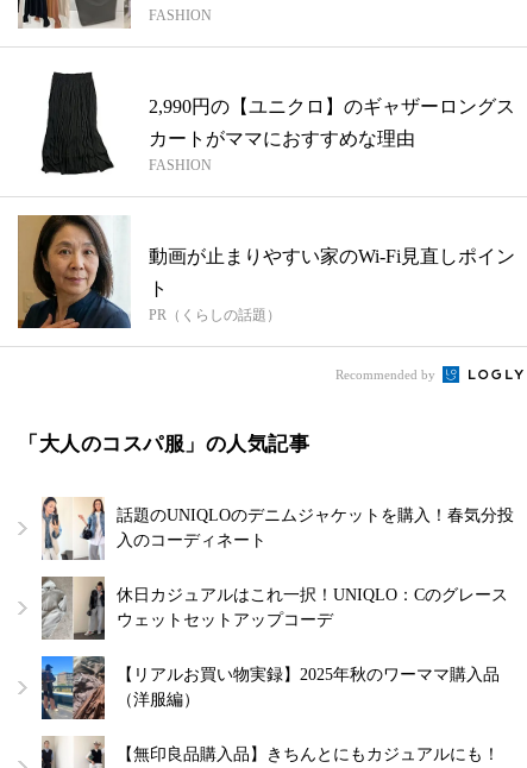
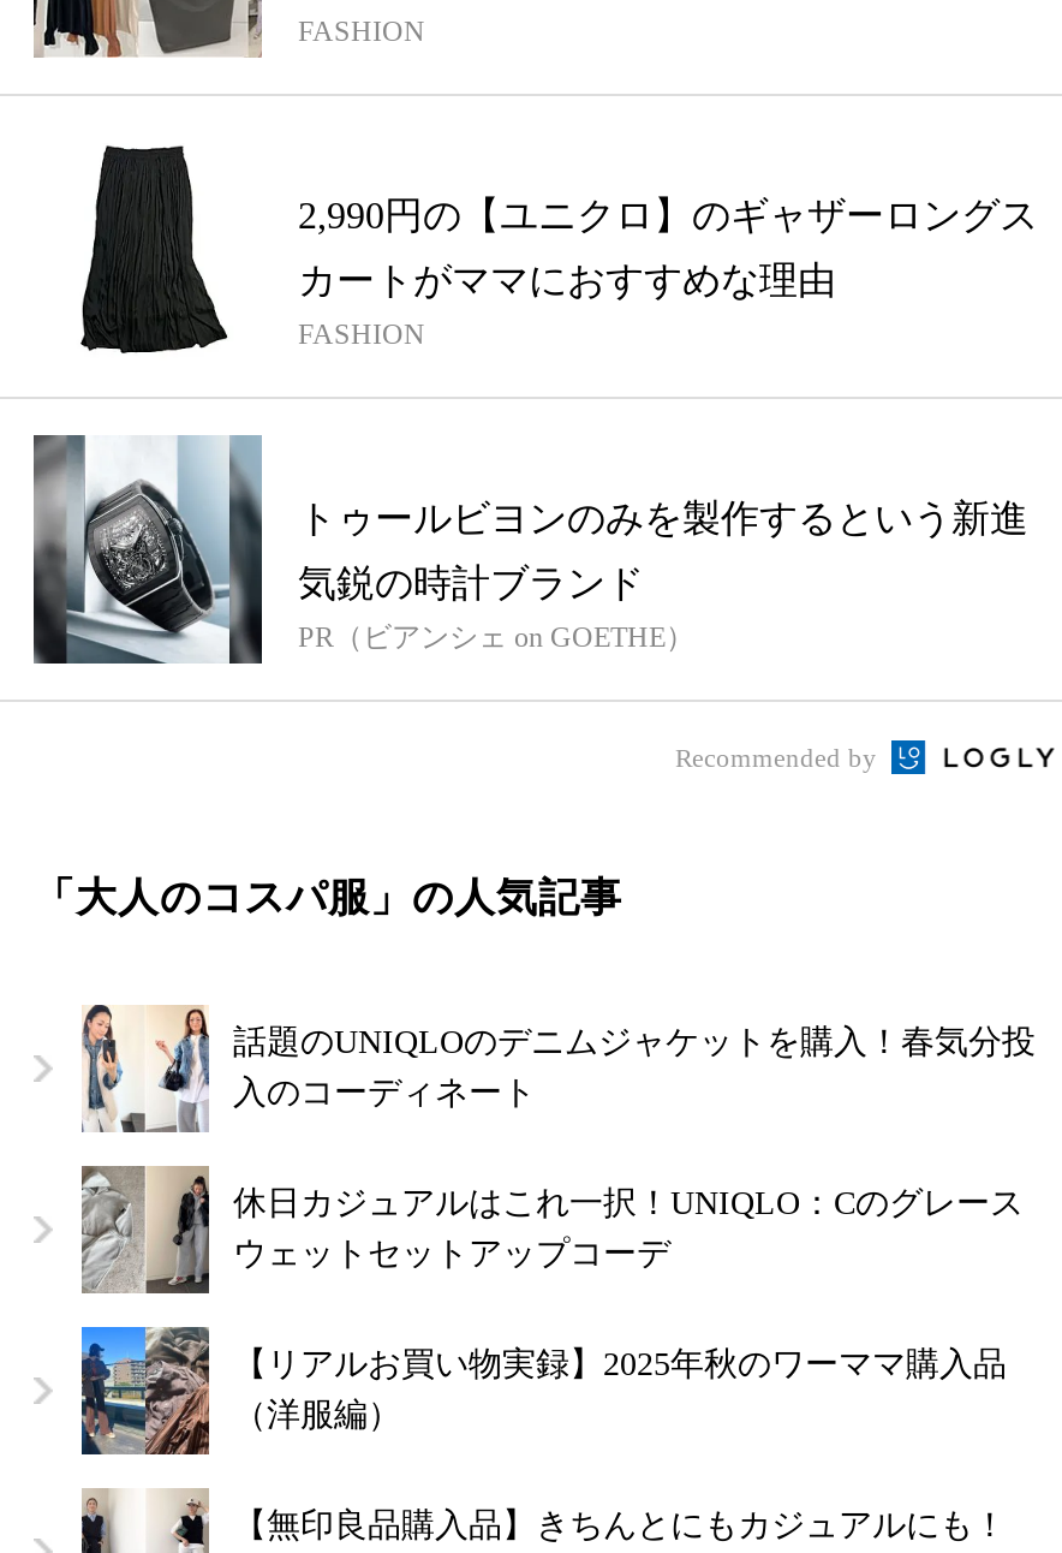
[17,214,515,329] [image] | 動画が止まりやすい家のWi-Fi見直しポイン -> [31,433,1028,666] [image] | トゥールビヨンのみを製作するという新進
[149,278,281,323] ト | PR（くらしの話題） -> [298,562,694,653] 気鋭の時計ブランド | PR（ビアンシェ on GOETHE）

